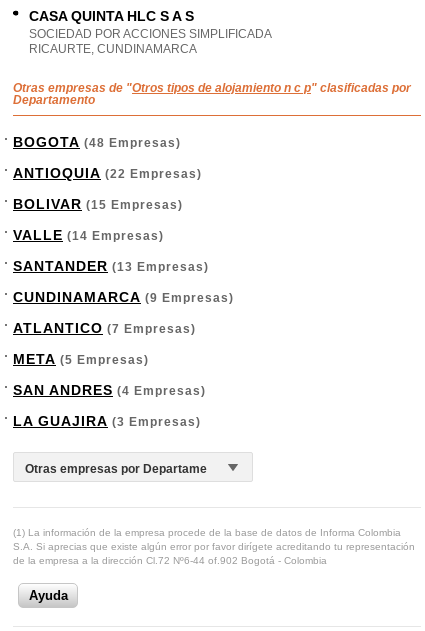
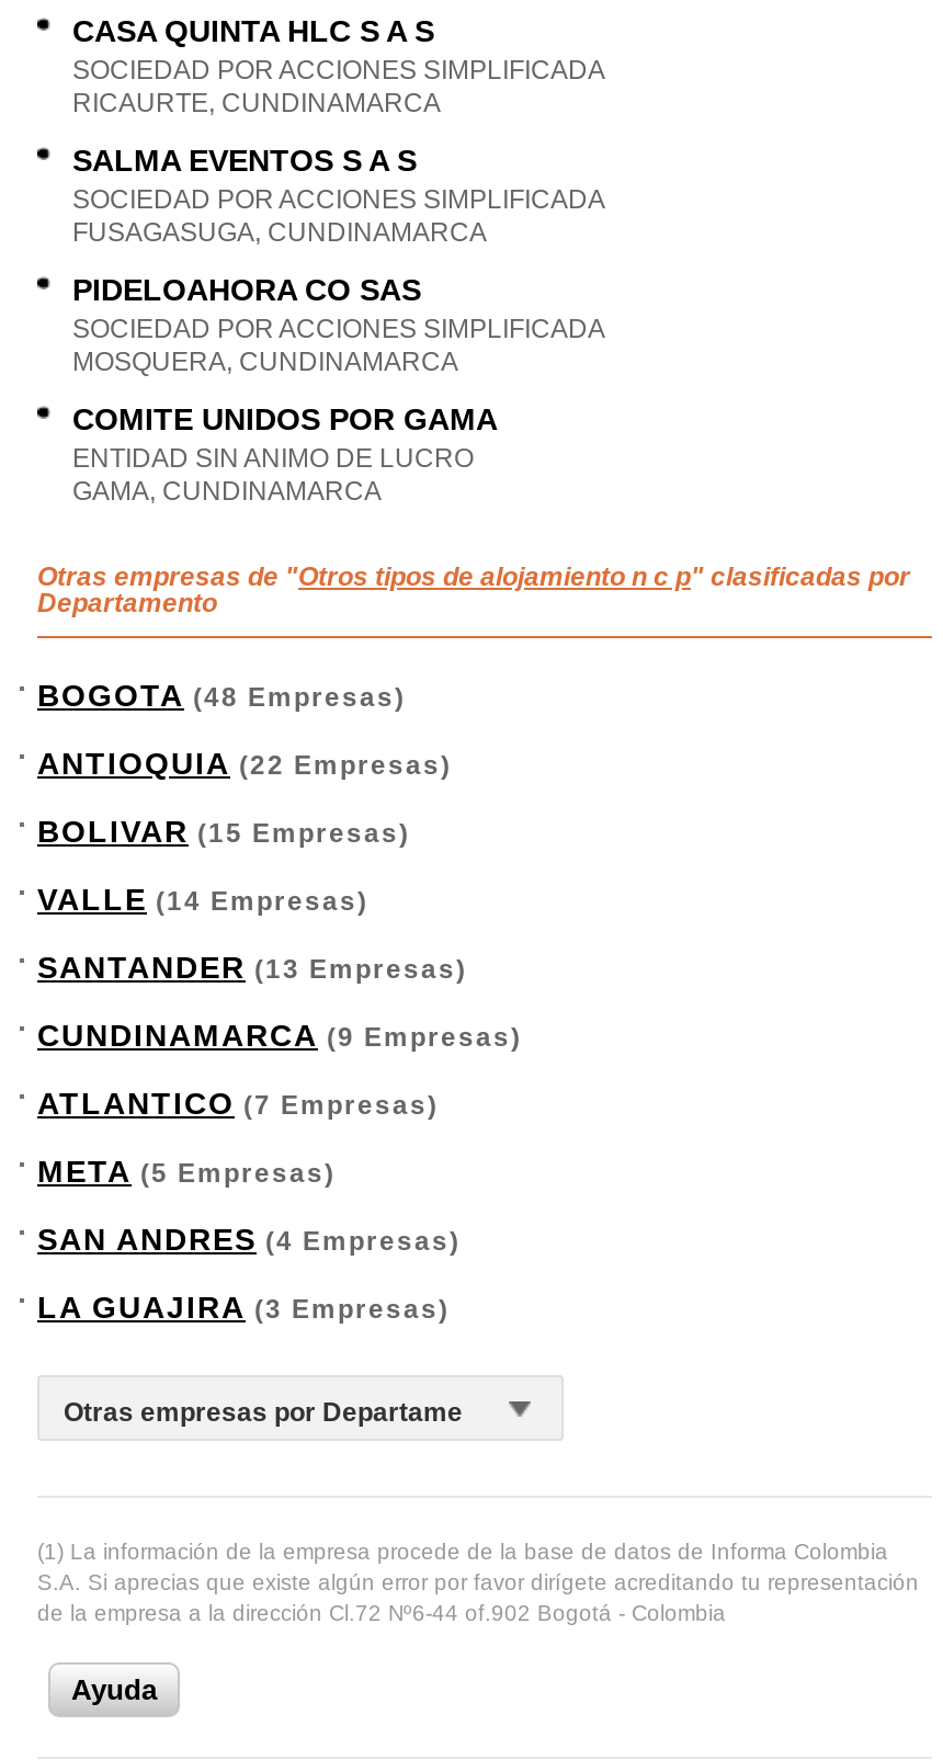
none -> [72,143,605,507] SALMA EVENTOS S A S | SOCIEDAD POR ACCIONES SIMPLIFICADA | FUSAGASUGA, CUNDINAMARCA | PIDELOAHORA CO SAS | SOCIEDAD POR ACCIONES SIMPLIFICADA | MOSQUERA, CUNDINAMARCA | COMITE UNIDOS POR GAMA | ENTIDAD SIN ANIMO DE LUCRO | GAMA, CUNDINAMARCA

